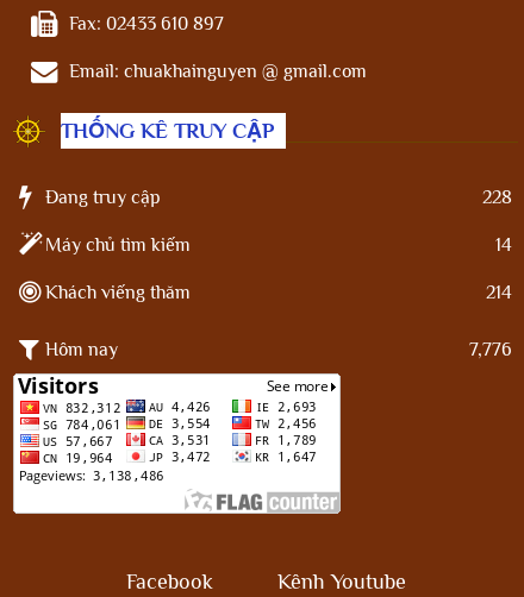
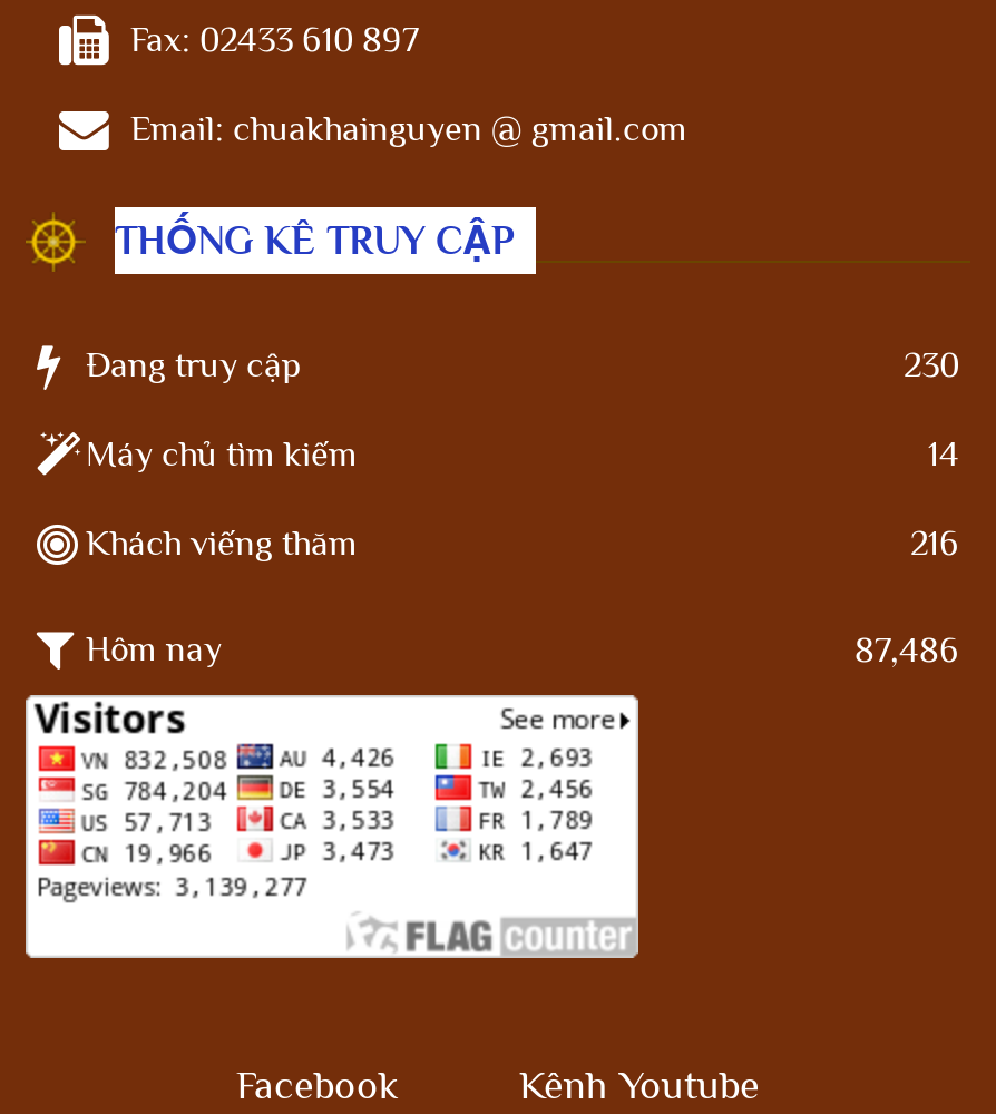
[482,187,512,208] 228 -> [904,345,959,385] 230
[486,282,512,303] 214 -> [910,524,959,564] 216
[469,339,512,360] 7,776 -> [855,631,959,671] 87,486

